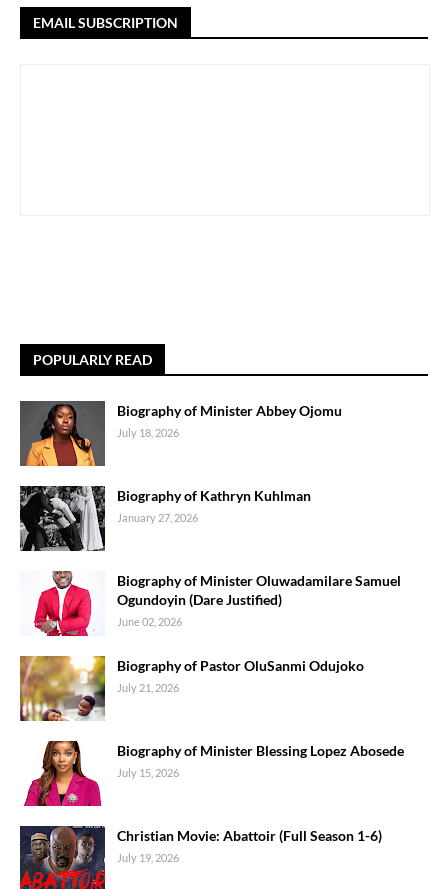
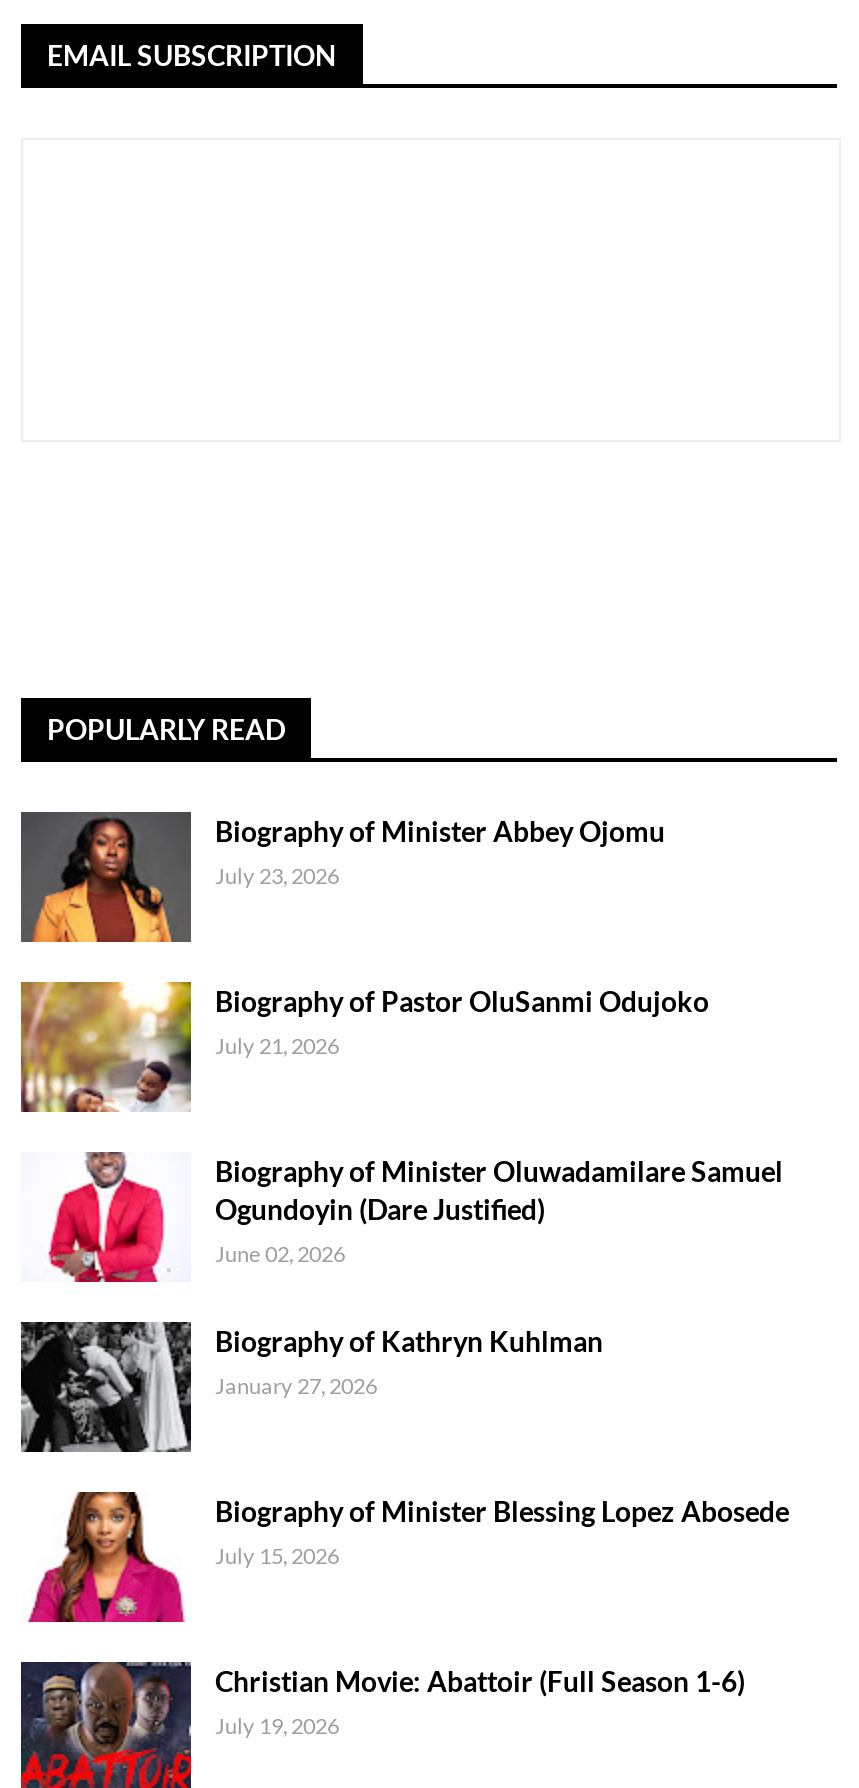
[117,426,179,439] July 18, 2026 -> [215,862,339,888] July 23, 2026
moved [19,485,311,552] -> [19,1320,603,1454]: [image] | Biography of Kathryn Kuhlman | January 27, 2026
moved [19,655,364,722] -> [19,980,709,1114]: [image] | Biography of Pastor OluSanmi Odujoko | July 21, 2026

